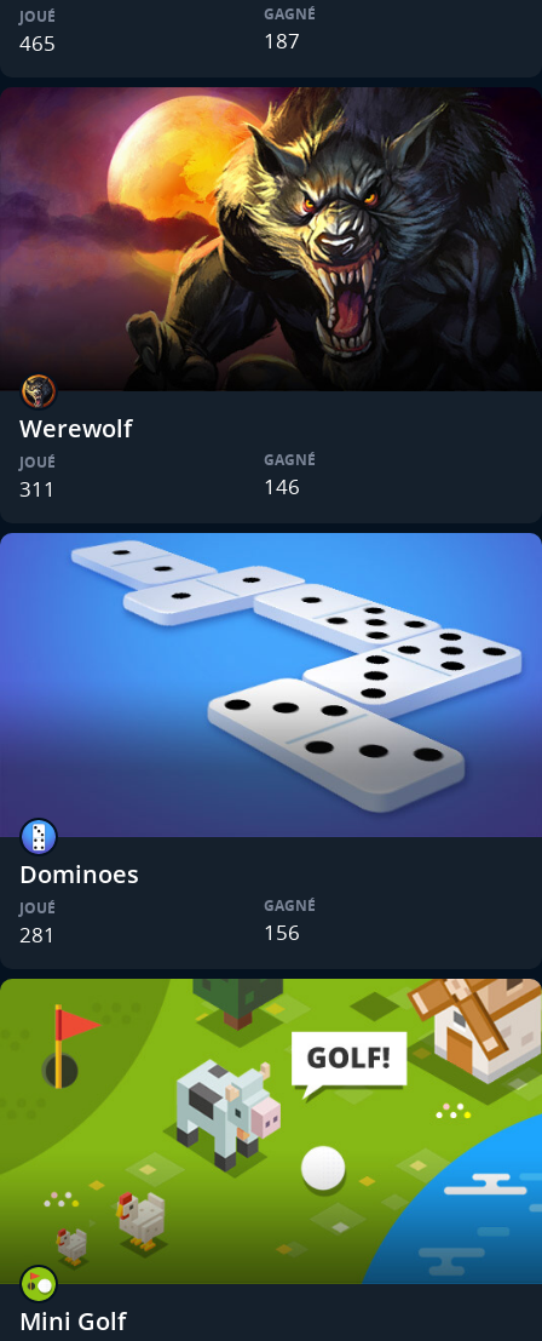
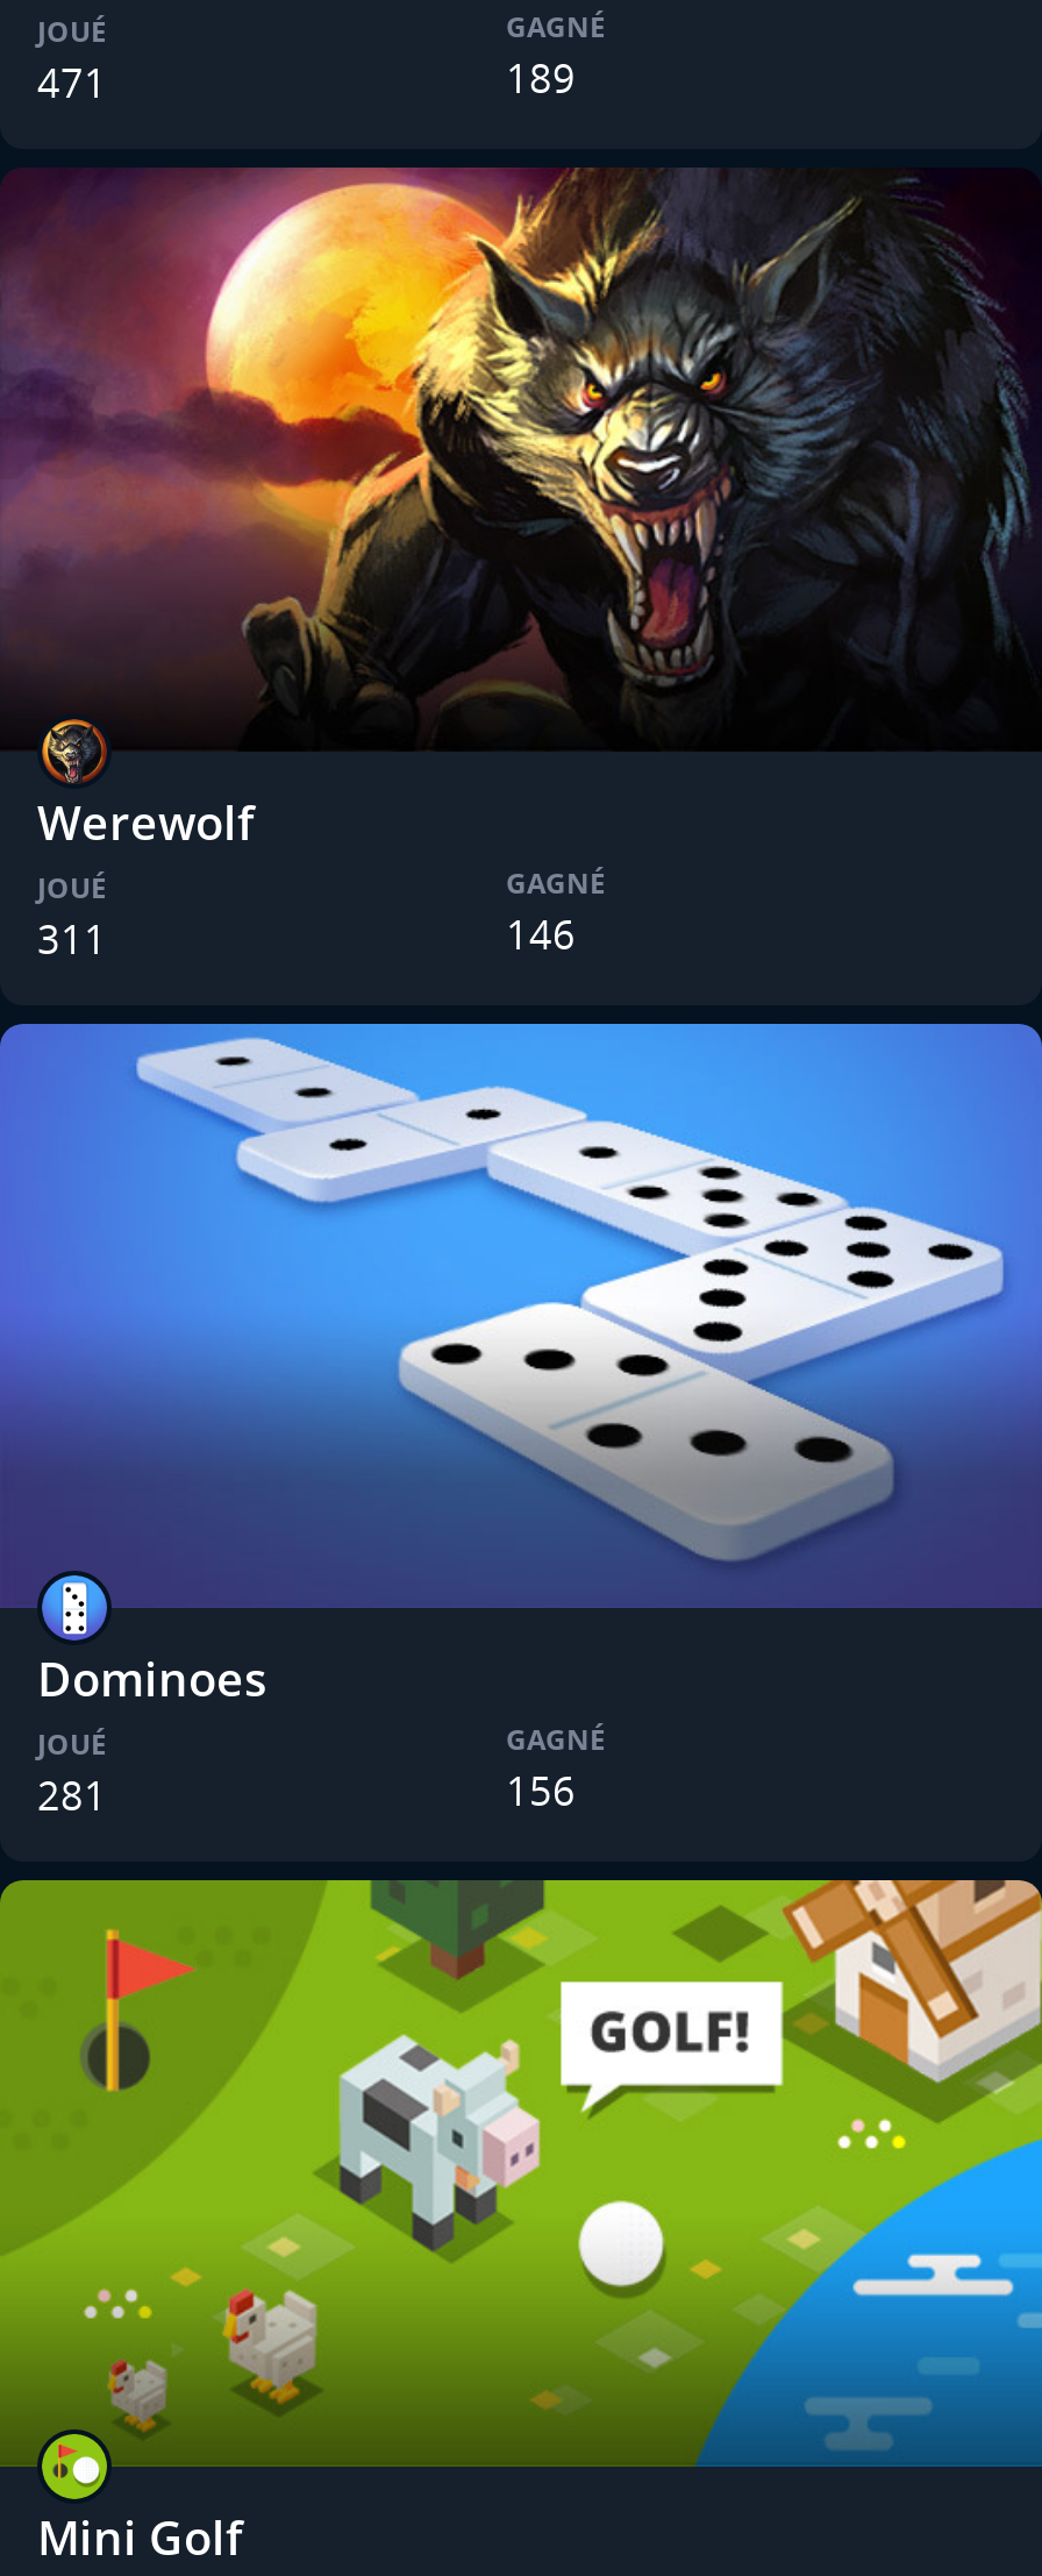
[19,29,56,57] 465 -> [37,56,107,109] 471
[263,27,299,55] 187 -> [506,51,576,105] 189

